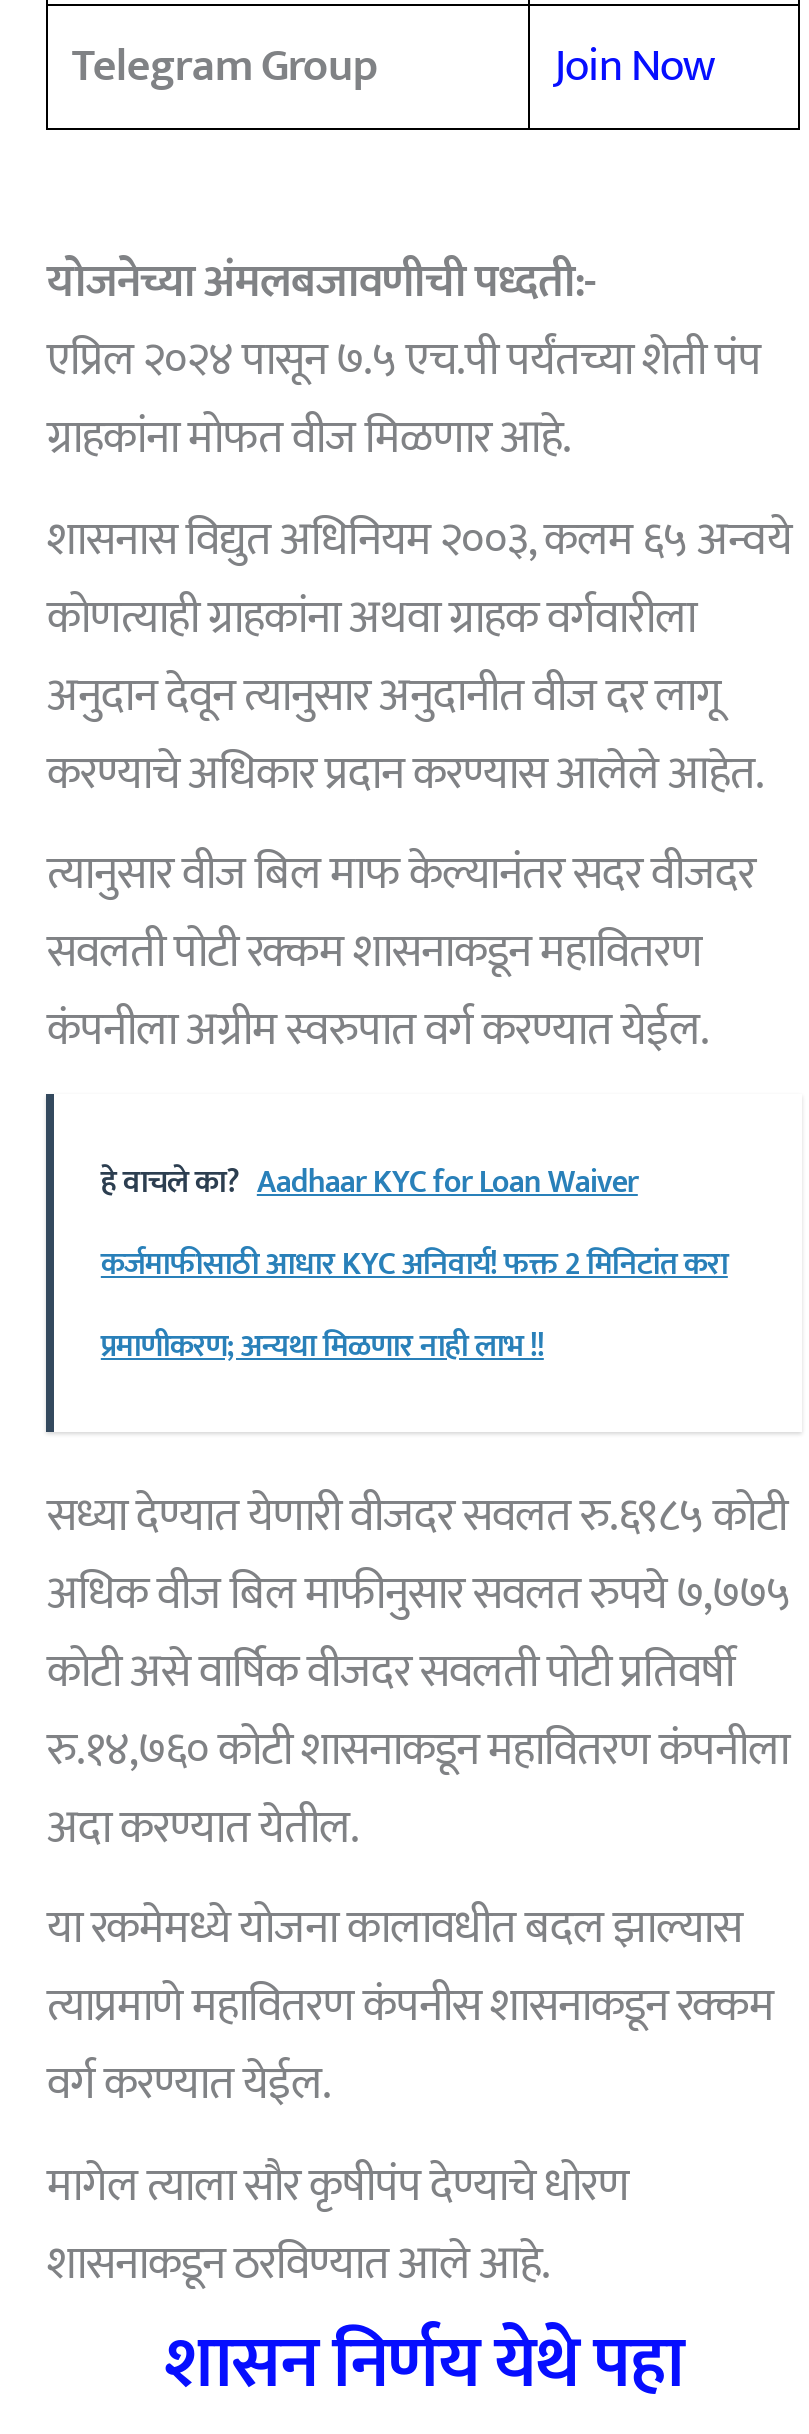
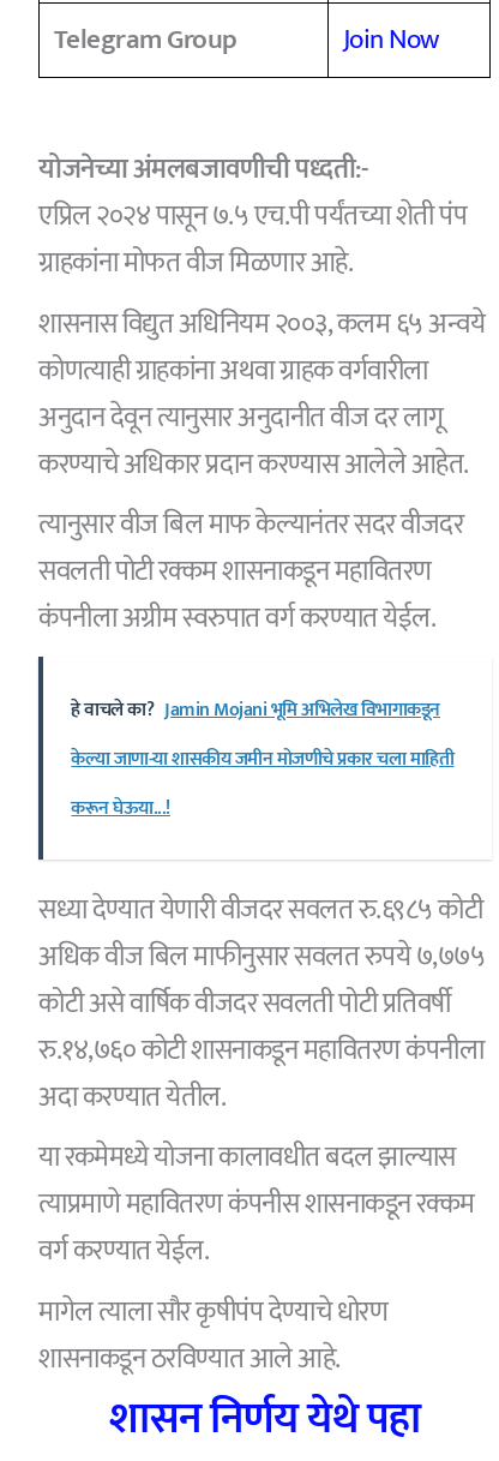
[101,1155,638,1209] हे वाचले का? Aadhaar KYC for Loan Waiver -> [71,693,440,726] हे वाचले का? Jamin Mojani भूमि अभिलेख विभागाकडून
[101,1237,728,1291] कर्जमाफीसाठी आधार KYC अनिवार्य! फक्त 2 मिनिटांत करा -> [71,743,454,775] केल्या जाणा-या शासकीय जमीन मोजणीचे प्रकार चला माहिती
[101,1319,544,1373] प्रमाणीकरण; अन्यथा मिळणार नाही लाभ !! -> [71,792,170,824] करून घेऊया...!

